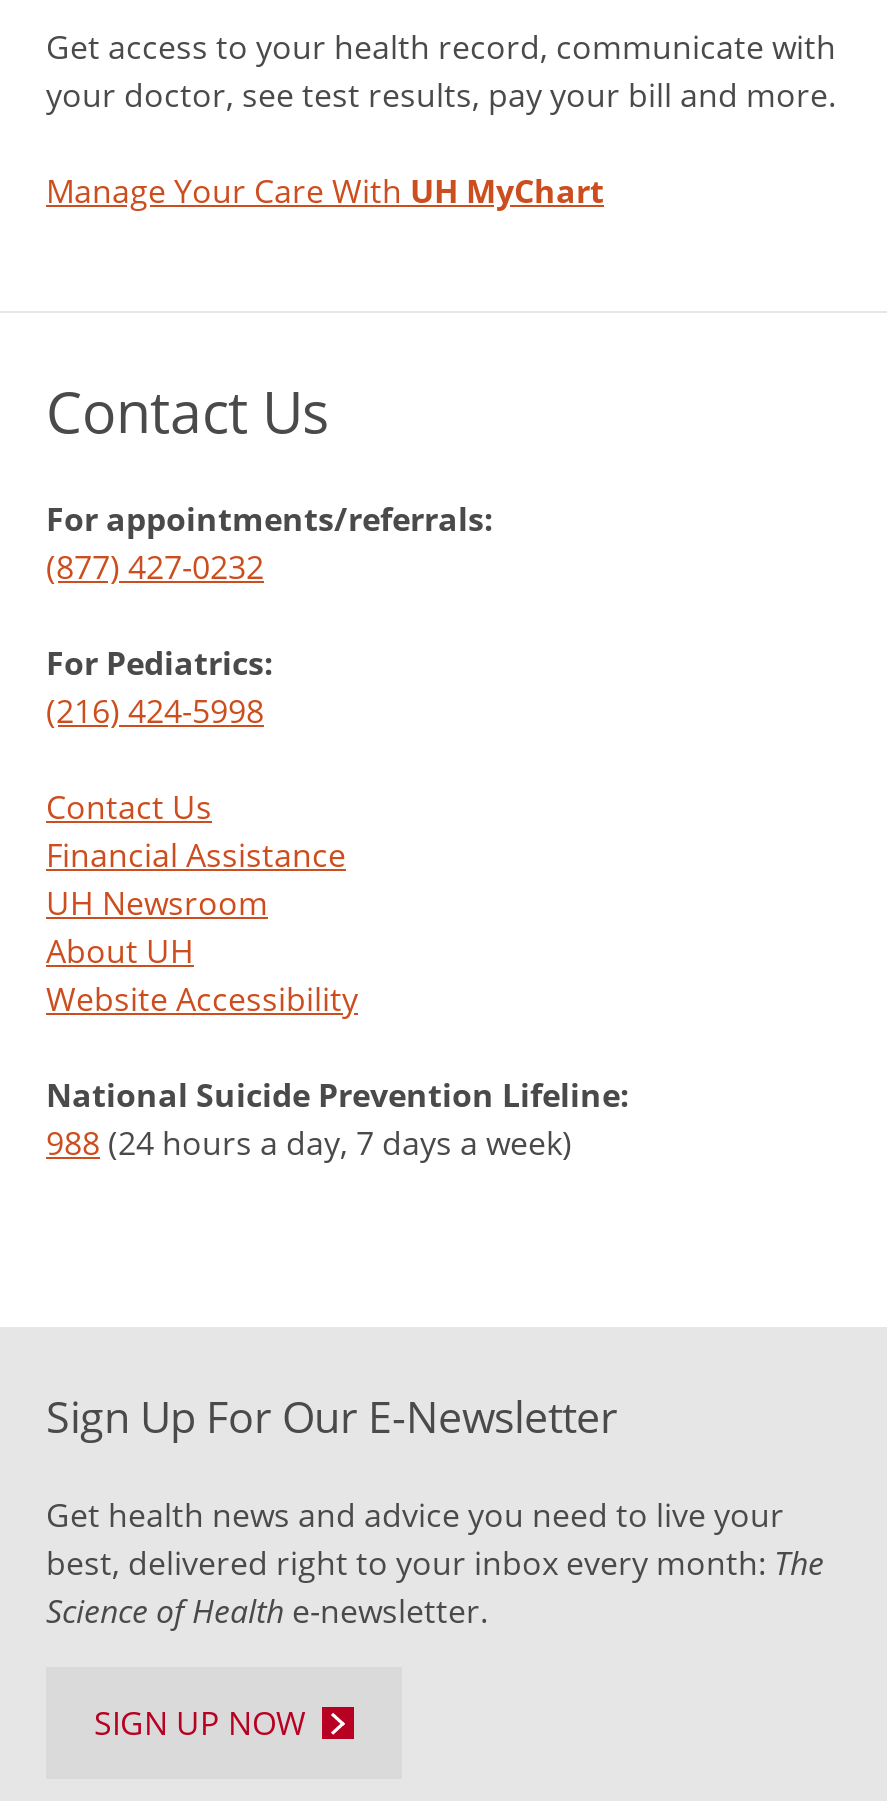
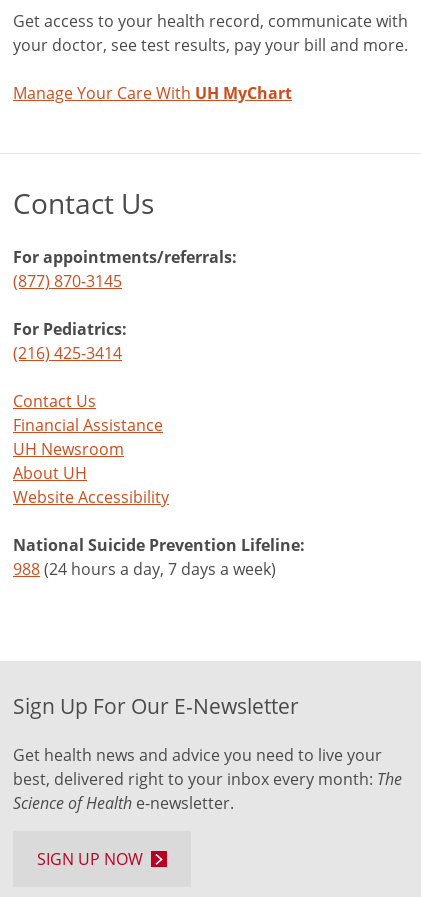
[46,545,264,589] (877) 427-0232 -> [13,270,122,291] (877) 870-3145
[46,689,264,733] (216) 424-5998 -> [13,342,122,363] (216) 425-3414

